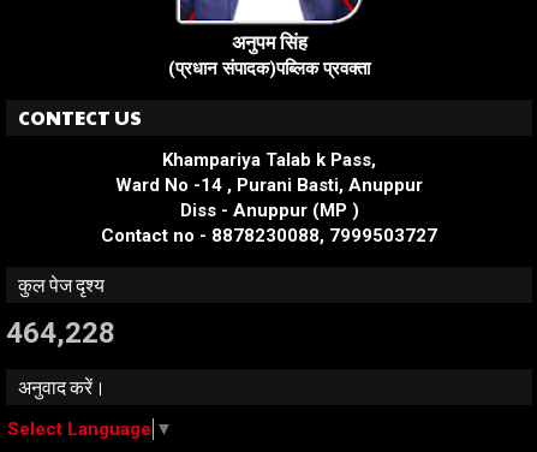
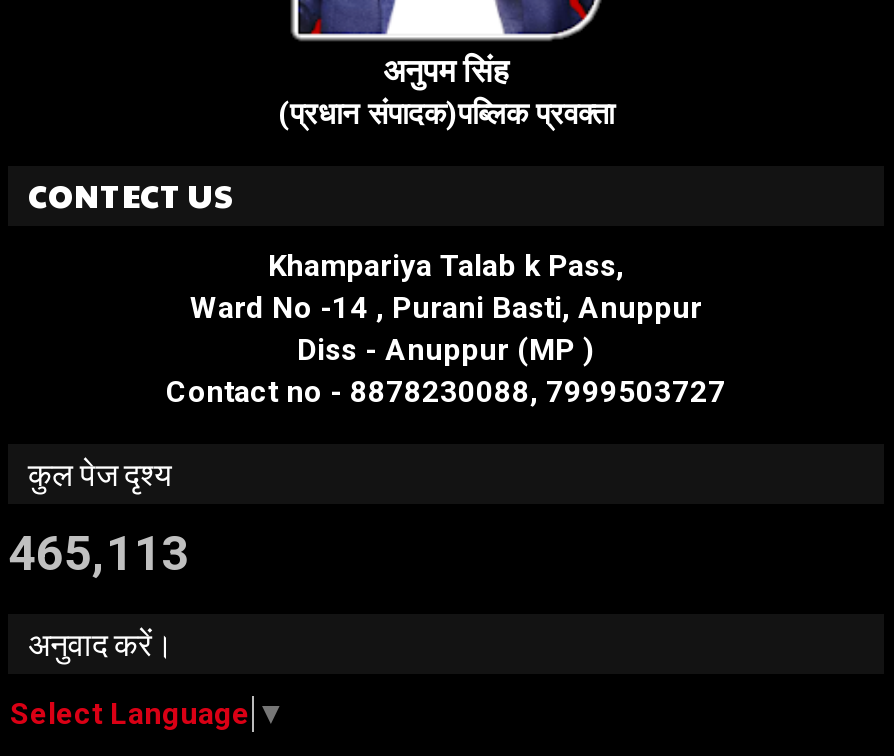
[6,316,115,350] 464,228 -> [8,526,190,582] 465,113

